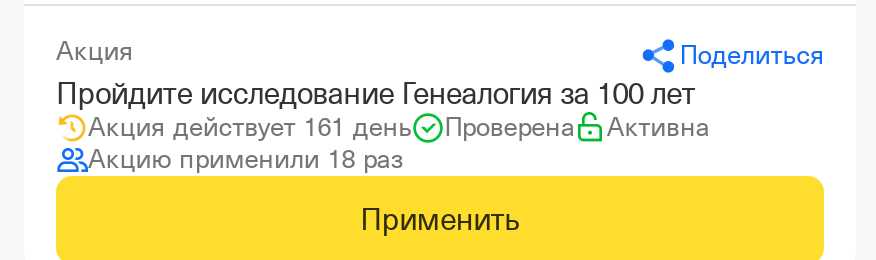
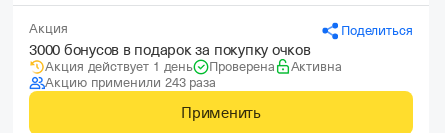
[56,78,695,142] Пройдите исследование Генеалогия за 100 лет | Акция действует 161 день -> [29,42,311,74] 3000 бонусов в подарок за покупку очков | Акция действует 1 день
[88,144,402,174] Акцию применили 18 раз -> [45,75,216,90] Акцию применили 243 раза

